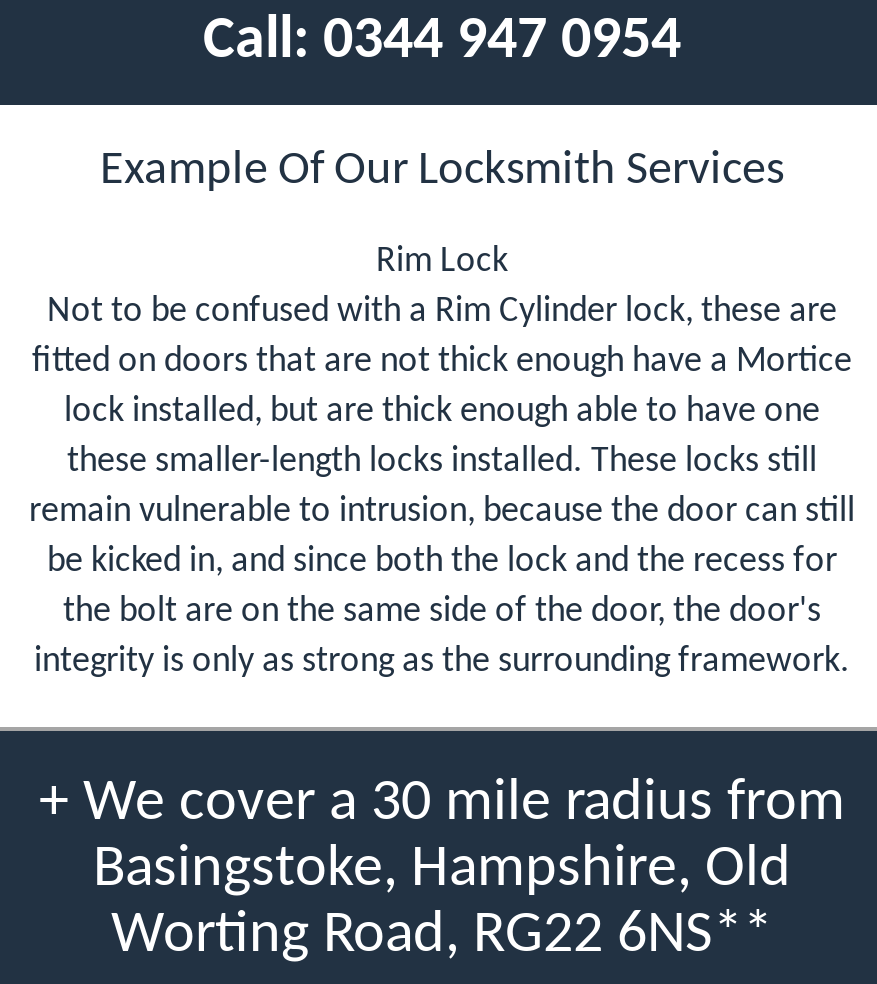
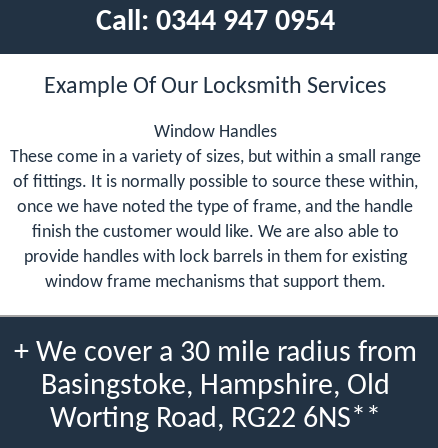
[29,242,855,680] Rim Lock | Not to be confused with a Rim Cylinder lock, these are | fitted on doors that are not thick enough have a Mortice | lock installed, but are thick enough able to have one | these smaller-length locks installed. These locks still | remain vulnerable to intrusion, because the door can still | be kicked in, and since both the lock and the recess for | the bolt are on the same side of the door, the door's | integrity is only as strong as the surrounding framework. -> [9,122,420,291] Window Handles | These come in a variety of sizes, but within a small range | of fittings. It is normally possible to source these within, | once we have noted the type of frame, and the handle | finish the customer would like. We are also able to | provide handles with lock barrels in them for existing | window frame mechanisms that support them.

